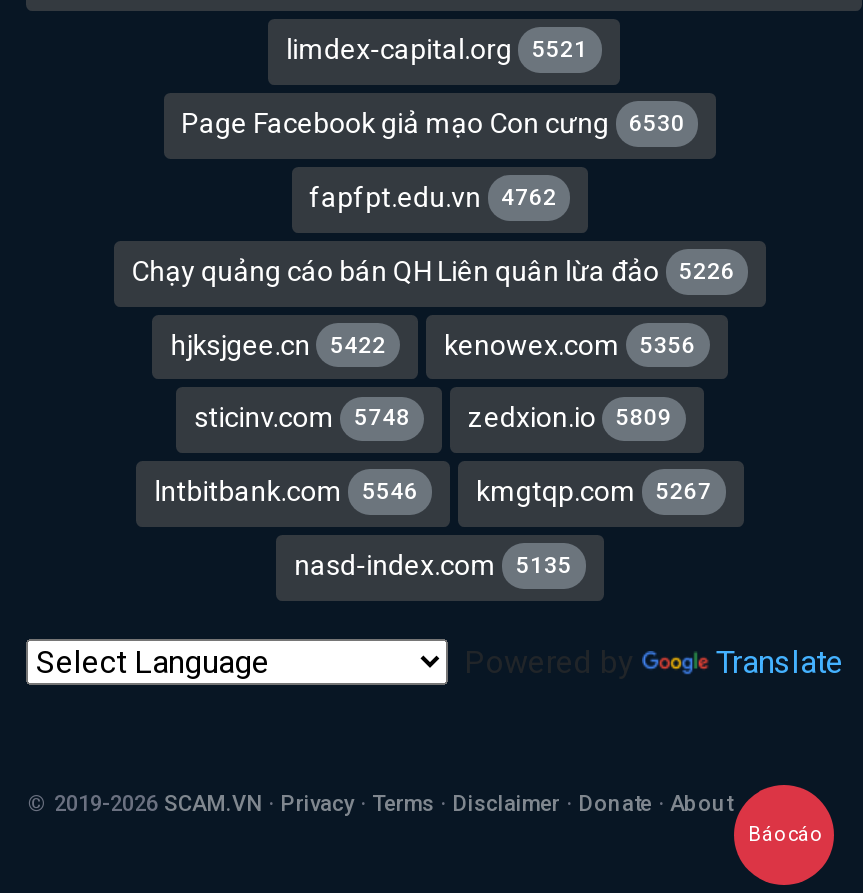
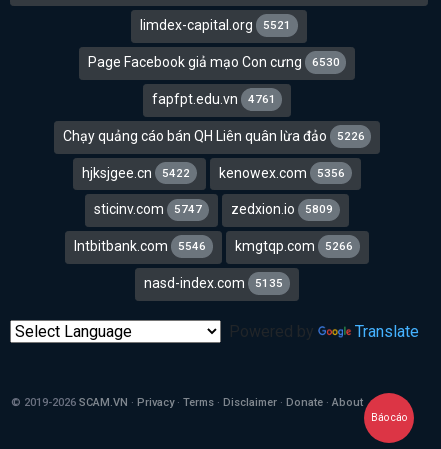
[309,181,557,213] fapfpt.edu.vn 4762 -> [152,91,275,107] fapfpt.edu.vn 4761
[194,402,672,434] sticinv.com 5748 zedxion.io 5809 -> [94,201,333,217] sticinv.com 5747 zedxion.io 5809
[154,476,712,508] lntbitbank.com 5546 kmgtqp.com 5267 -> [74,238,353,254] lntbitbank.com 5546 kmgtqp.com 5266

